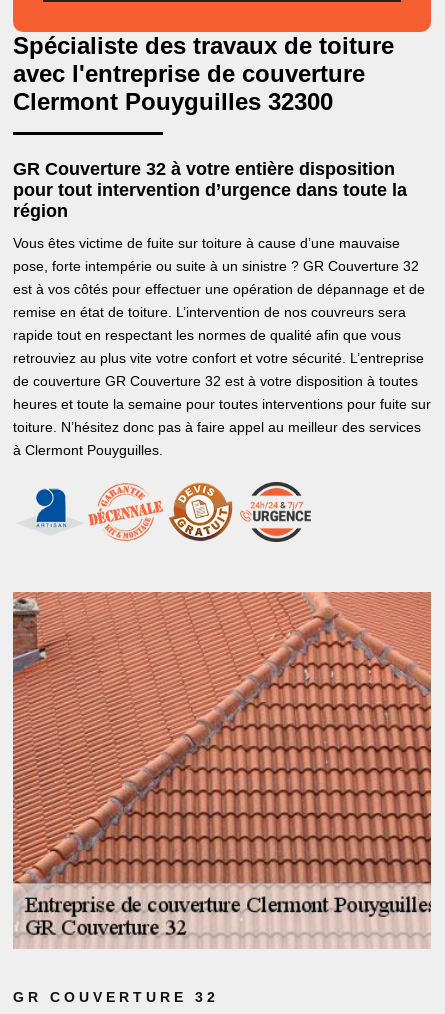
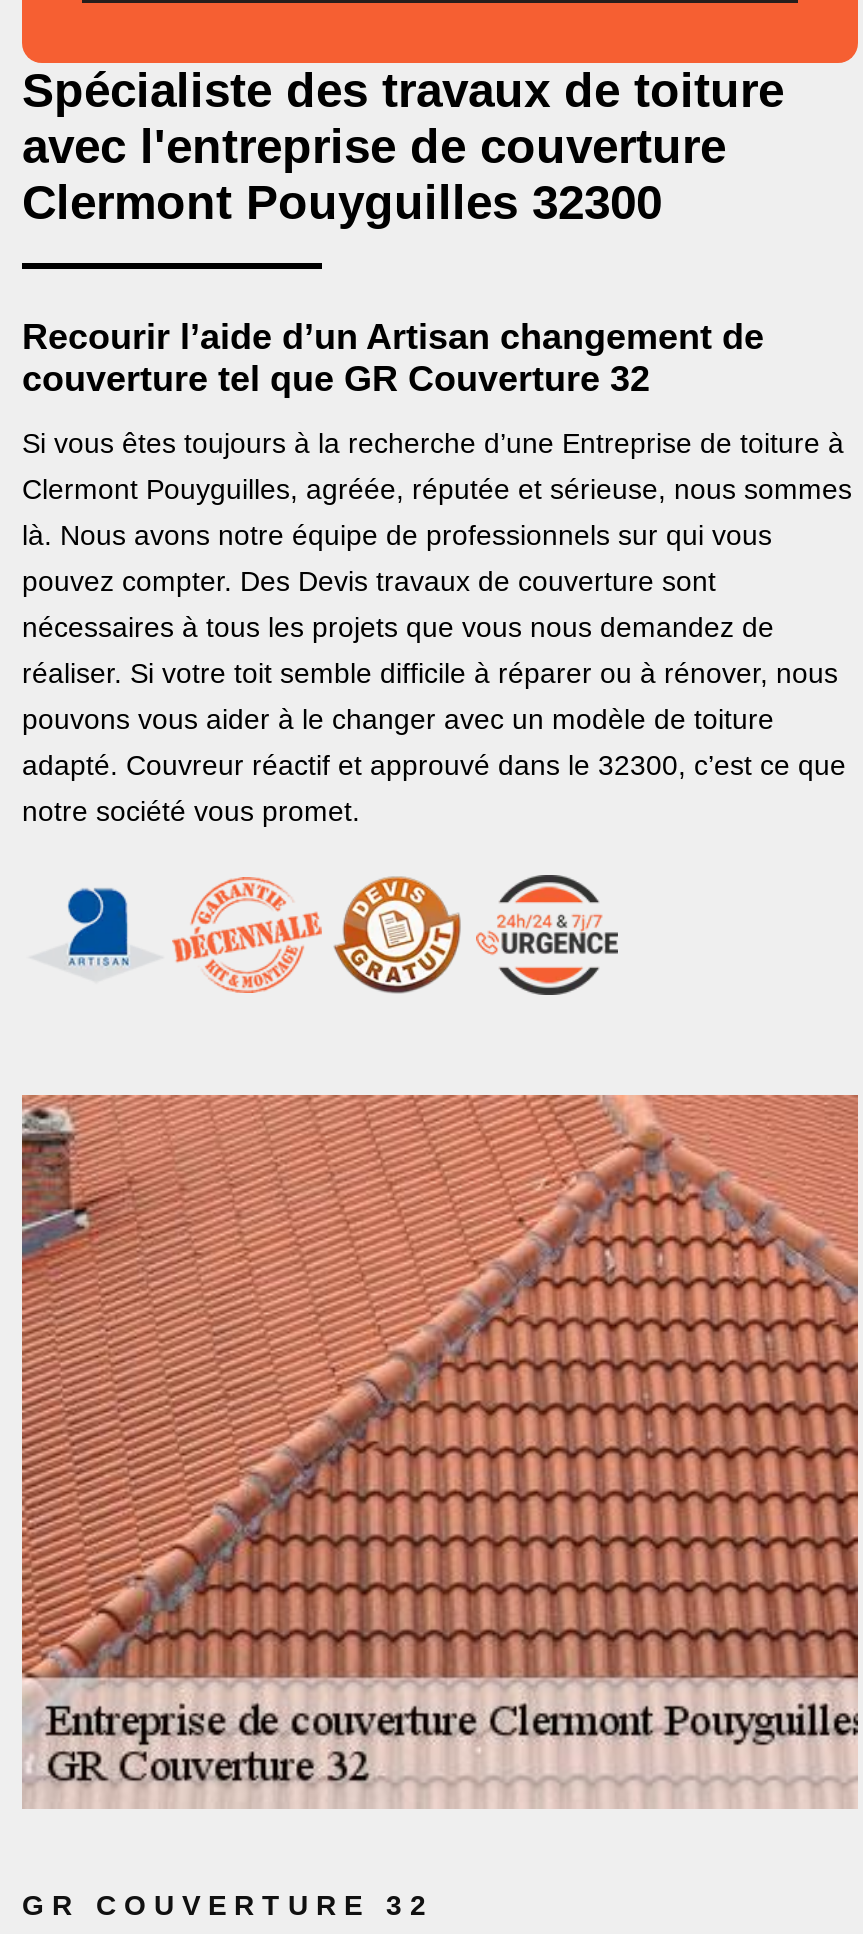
[13,159,407,221] GR Couverture 32 à votre entière disposition | pour tout intervention d’urgence dans toute la | région -> [22,317,764,399] Recourir l’aide d’un Artisan changement de | couverture tel que GR Couverture 32
[13,235,431,458] Vous êtes victime de fuite sur toiture à cause d’une mauvaise | pose, forte intempérie ou suite à un sinistre ? GR Couverture 32 | est à vos côtés pour effectuer une opération de dépannage et de | remise en état de toiture. L’intervention de nos couvreurs sera | rapide tout en respectant les normes de qualité afin que vous | retrouviez au plus vite votre confort et votre sécurité. L’entreprise | de couverture GR Couverture 32 est à votre disposition à toutes | heures et toute la semaine pour toutes interventions pour fuite sur | toiture. N’hésitez donc pas à faire appel au meilleur des services | à Clermont Pouyguilles. -> [22,427,852,827] Si vous êtes toujours à la recherche d’une Entreprise de toiture à | Clermont Pouyguilles, agréée, réputée et sérieuse, nous sommes | là. Nous avons notre équipe de professionnels sur qui vous | pouvez compter. Des Devis travaux de couverture sont | nécessaires à tous les projets que vous nous demandez de | réaliser. Si votre toit semble difficile à réparer ou à rénover, nous | pouvons vous aider à le changer avec un modèle de toiture | adapté. Couvreur réactif et approuvé dans le 32300, c’est ce que | notre société vous promet.

